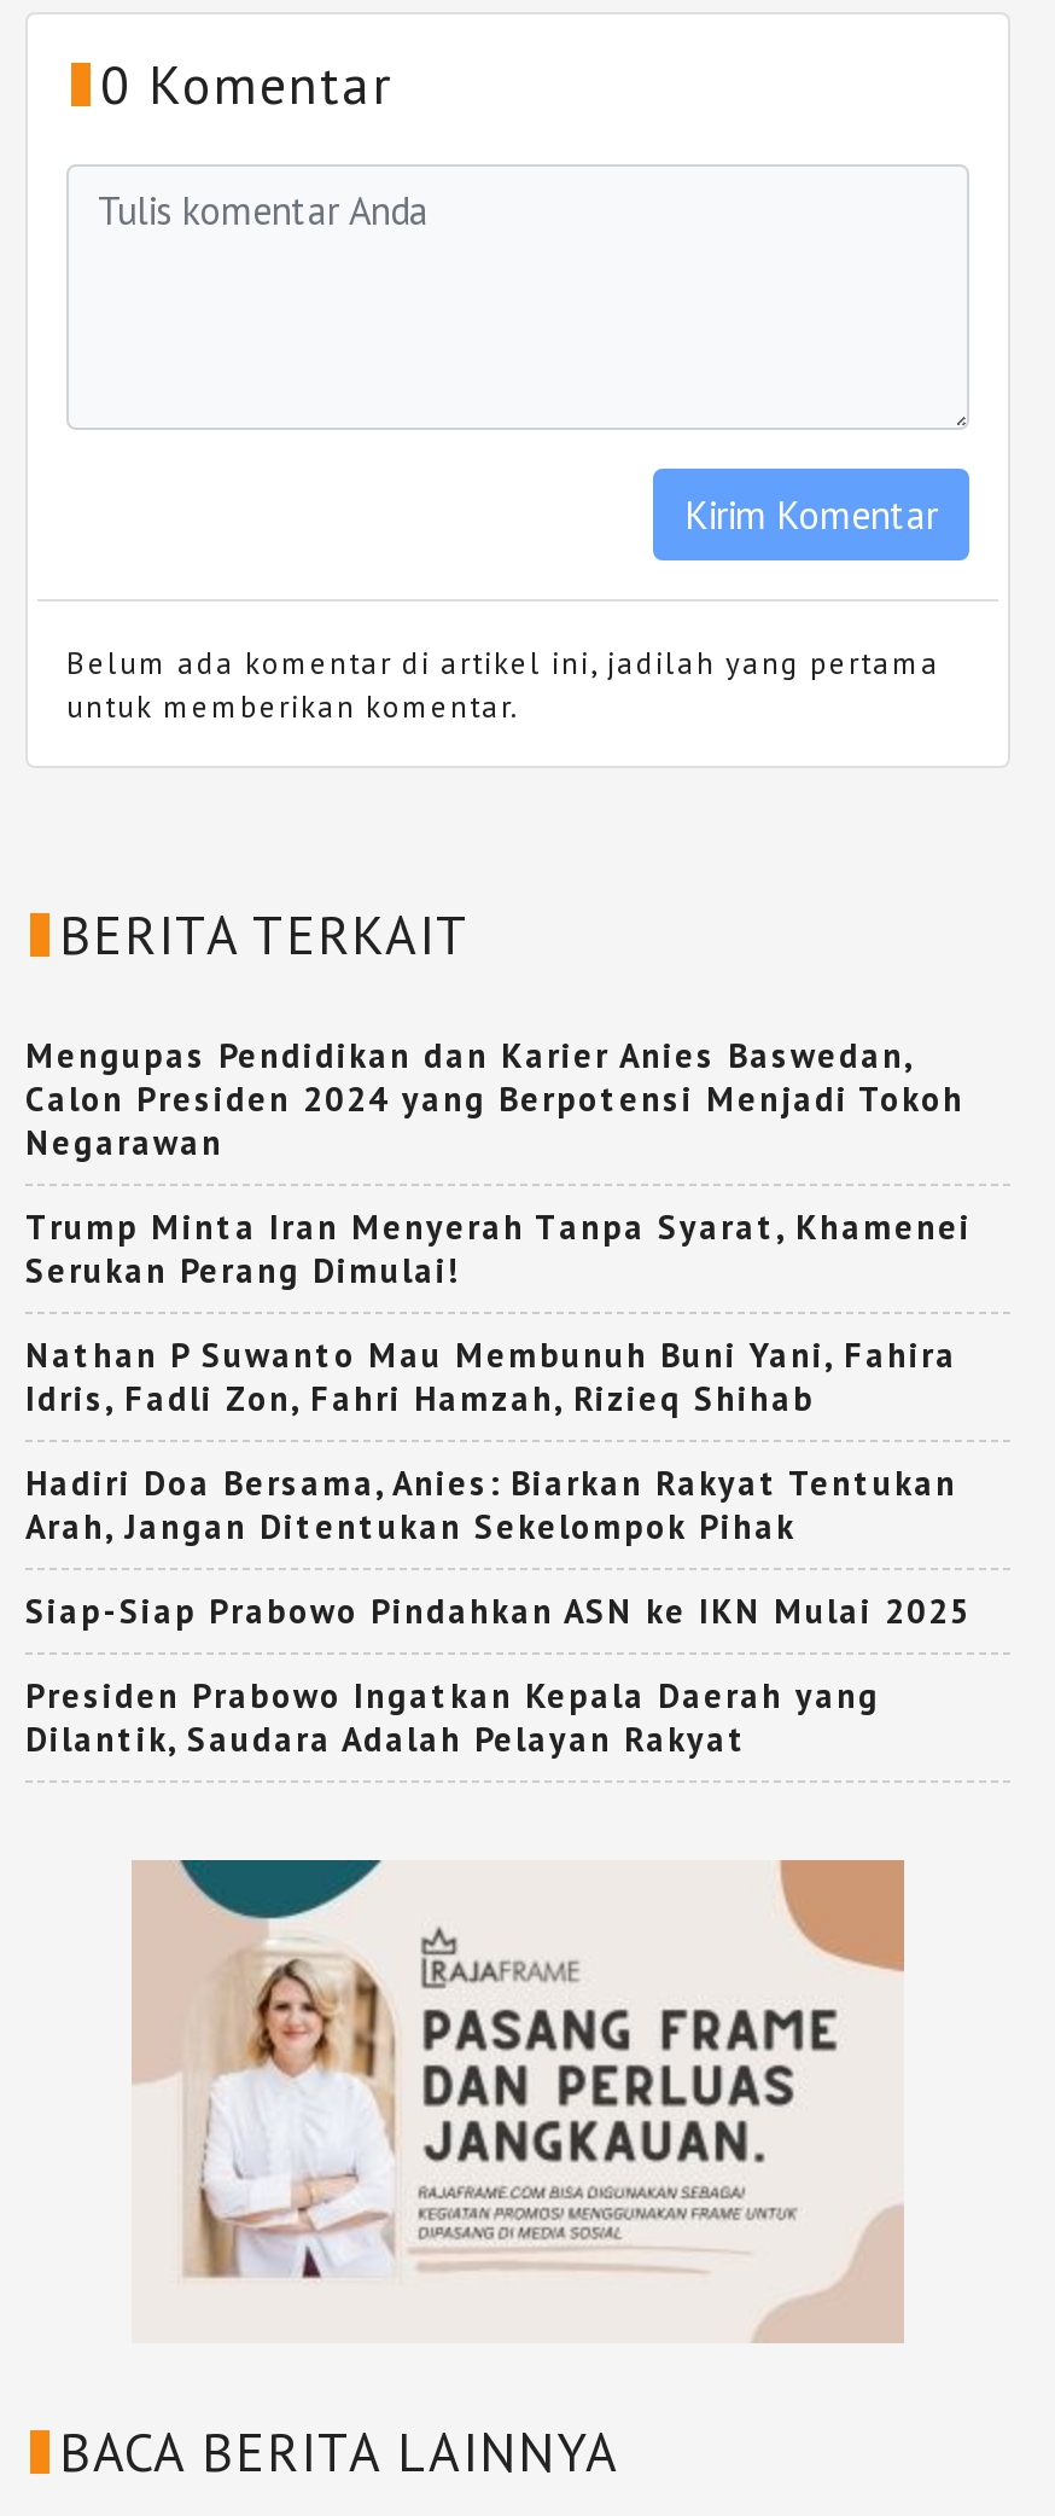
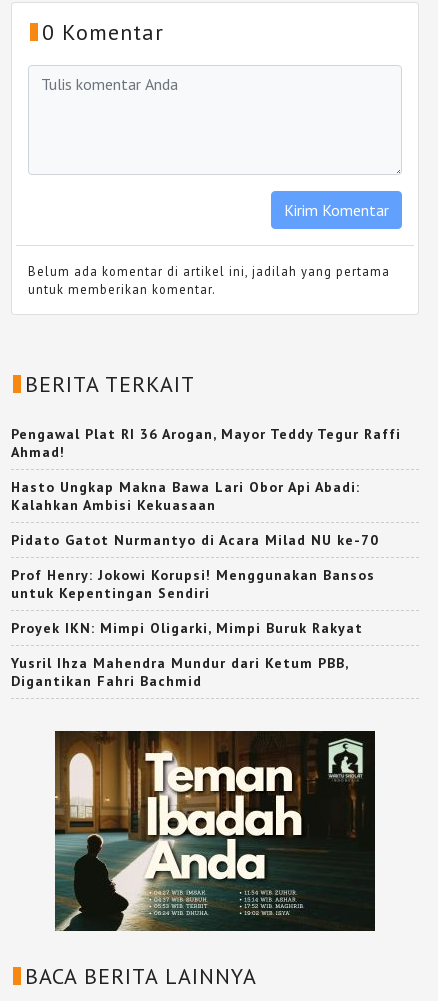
[25,1035,964,1165] Mengupas Pendidikan dan Karier Anies Baswedan, | Calon Presiden 2024 yang Berpotensi Menjadi Tokoh | Negarawan -> [11,425,401,461] Pengawal Plat RI 36 Arogan, Mayor Teddy Tegur Raffi | Ahmad!
[25,1206,972,1293] Trump Minta Iran Menyerah Tanpa Syarat, Khamenei | Serukan Perang Dimulai! -> [11,478,360,514] Hasto Ungkap Makna Bawa Lari Obor Api Abadi: | Kalahkan Ambisi Kekuasaan
[25,1334,957,1421] Nathan P Suwanto Mau Membunuh Buni Yani, Fahira | Idris, Fadli Zon, Fahri Hamzah, Rizieq Shihab -> [11,531,379,549] Pidato Gatot Nurmantyo di Acara Milad NU ke-70
[25,1462,957,1549] Hadiri Doa Bersama, Anies: Biarkan Rakyat Tentukan | Arah, Jangan Ditentukan Sekelompok Pihak -> [11,566,375,602] Prof Henry: Jokowi Korupsi! Menggunakan Bansos | untuk Kepentingan Sendiri
[25,1591,972,1634] Siap-Siap Prabowo Pindahkan ASN ke IKN Mulai 2025 -> [11,619,363,637] Proyek IKN: Mimpi Oligarki, Mimpi Buruk Rakyat
[25,1675,880,1762] Presiden Prabowo Ingatkan Kepala Daerah yang | Dilantik, Saudara Adalah Pelayan Rakyat -> [11,654,348,690] Yusril Ihza Mahendra Mundur dari Ketum PBB, | Digantikan Fahri Bachmid
[132,1858,907,2343] [image] -> [54,730,376,932] [image]

